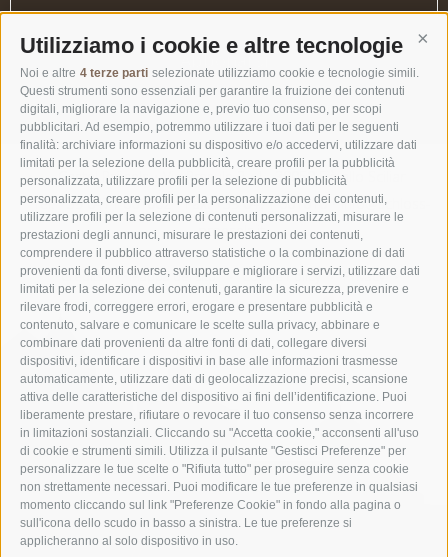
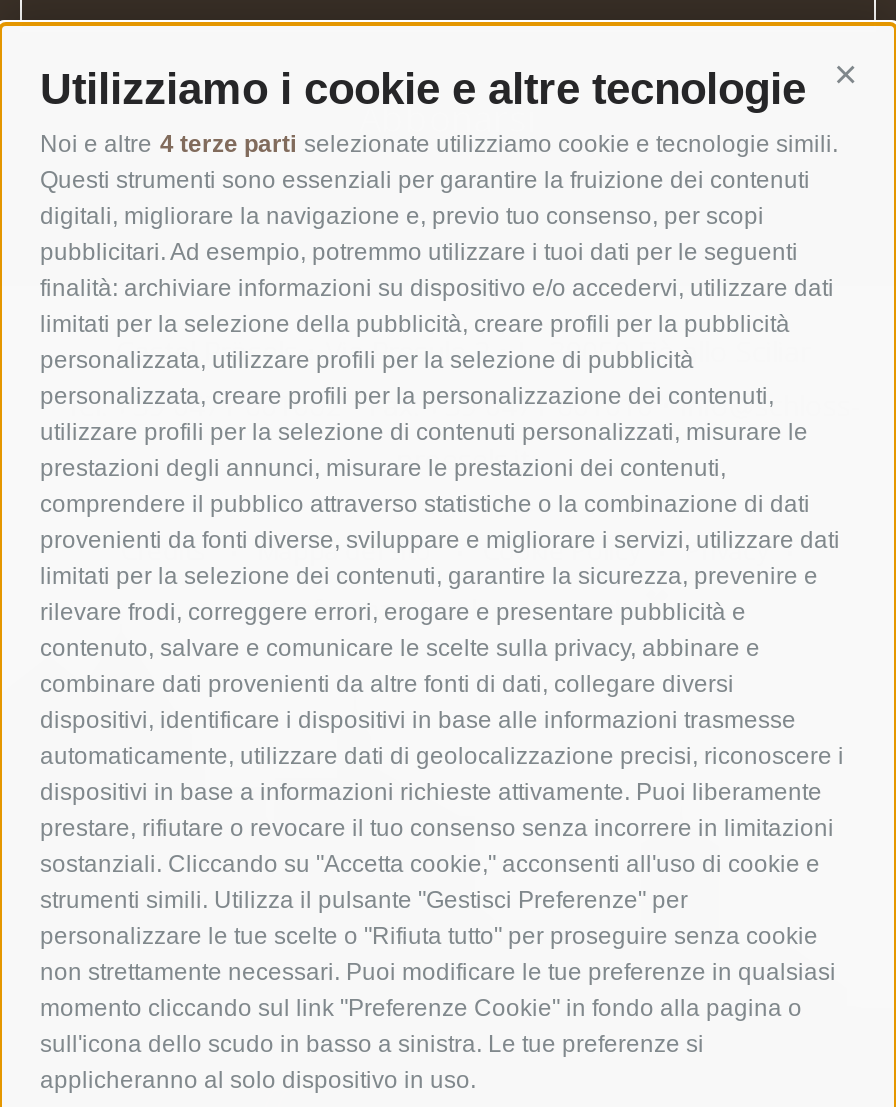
[20,372,419,458] automaticamente, utilizzare dati di geolocalizzazione precisi, scansione | attiva delle caratteristiche del dispositivo ai fini dell’identificazione. Puoi | liberamente prestare, rifiutare o revocare il tuo consenso senza incorrere | in limitazioni sostanziali. Cliccando su "Accetta cookie," acconsenti all'uso | di cookie e strumenti simili. Utilizza il pulsante "Gestisci Preferenze" per -> [40,742,844,914] automaticamente, utilizzare dati di geolocalizzazione precisi, riconoscere i | dispositivi in base a informazioni richieste attivamente. Puoi liberamente | prestare, rifiutare o revocare il tuo consenso senza incorrere in limitazioni | sostanziali. Cliccando su "Accetta cookie," acconsenti all'uso di cookie e | strumenti simili. Utilizza il pulsante "Gestisci Preferenze" per

